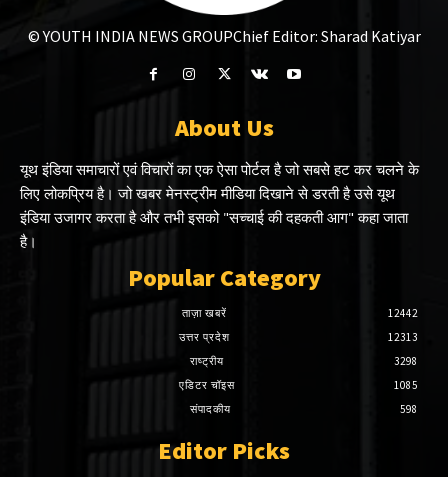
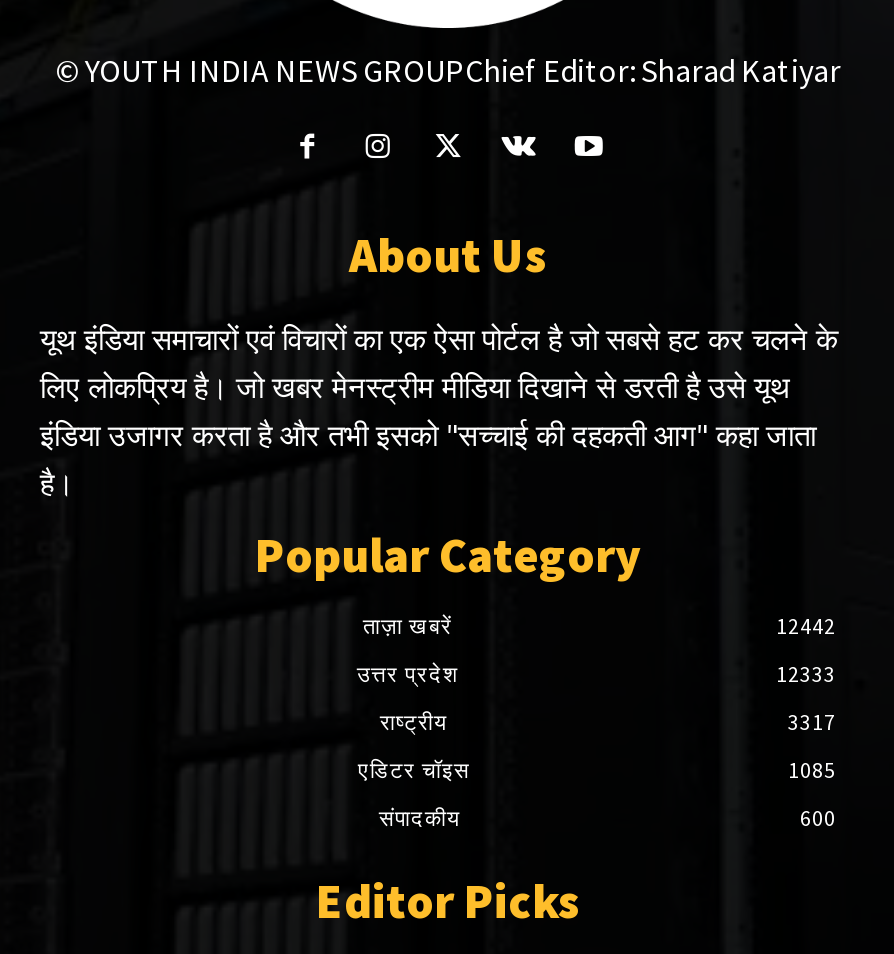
[388,330,418,344] 12313 -> [776,660,836,688] 12333
[394,354,418,368] 3298 -> [788,708,836,736] 3317
[400,402,418,416] 598 -> [800,804,836,832] 600

